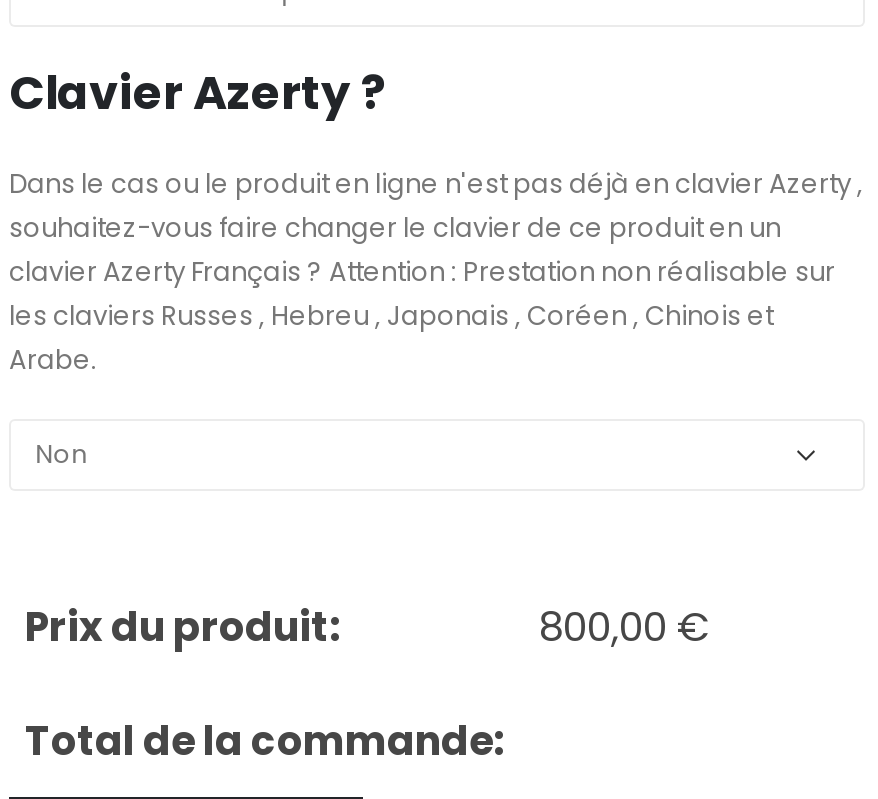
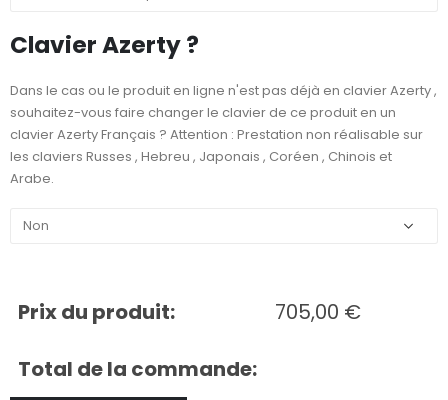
[539,599,711,655] 800,00 € -> [275,298,361,326] 705,00 €

